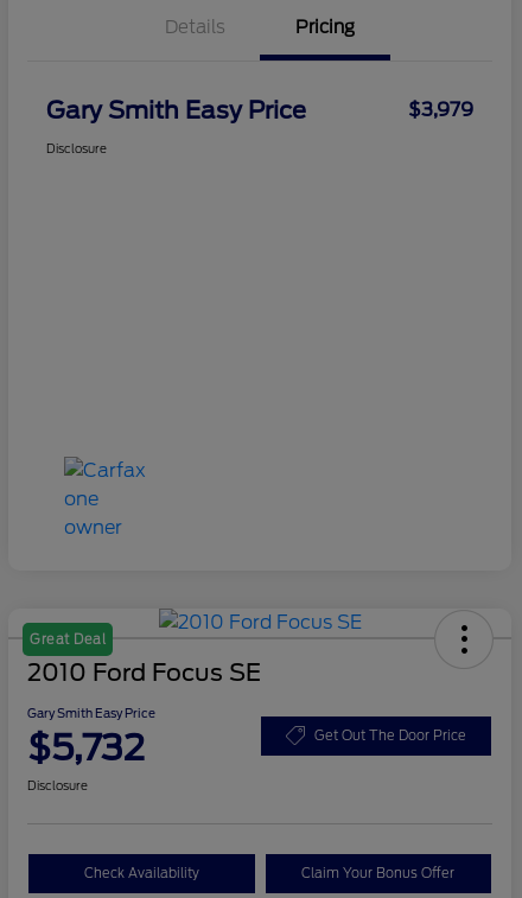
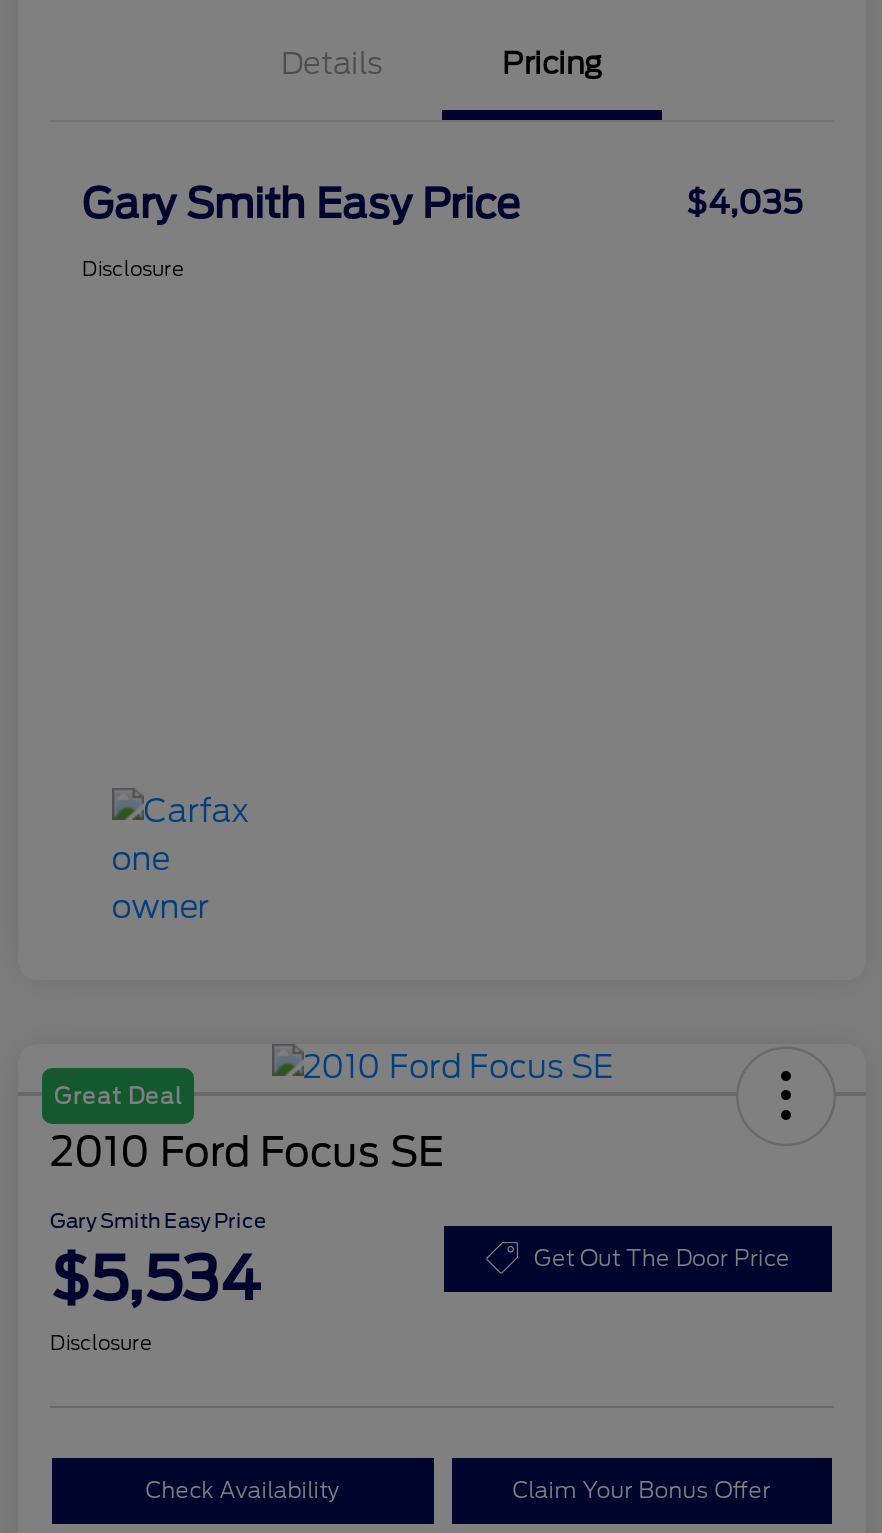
[408,99,473,121] $3,979 -> [686,184,802,222] $4,035
[27,726,145,769] $5,732 -> [50,1242,260,1314] $5,534

